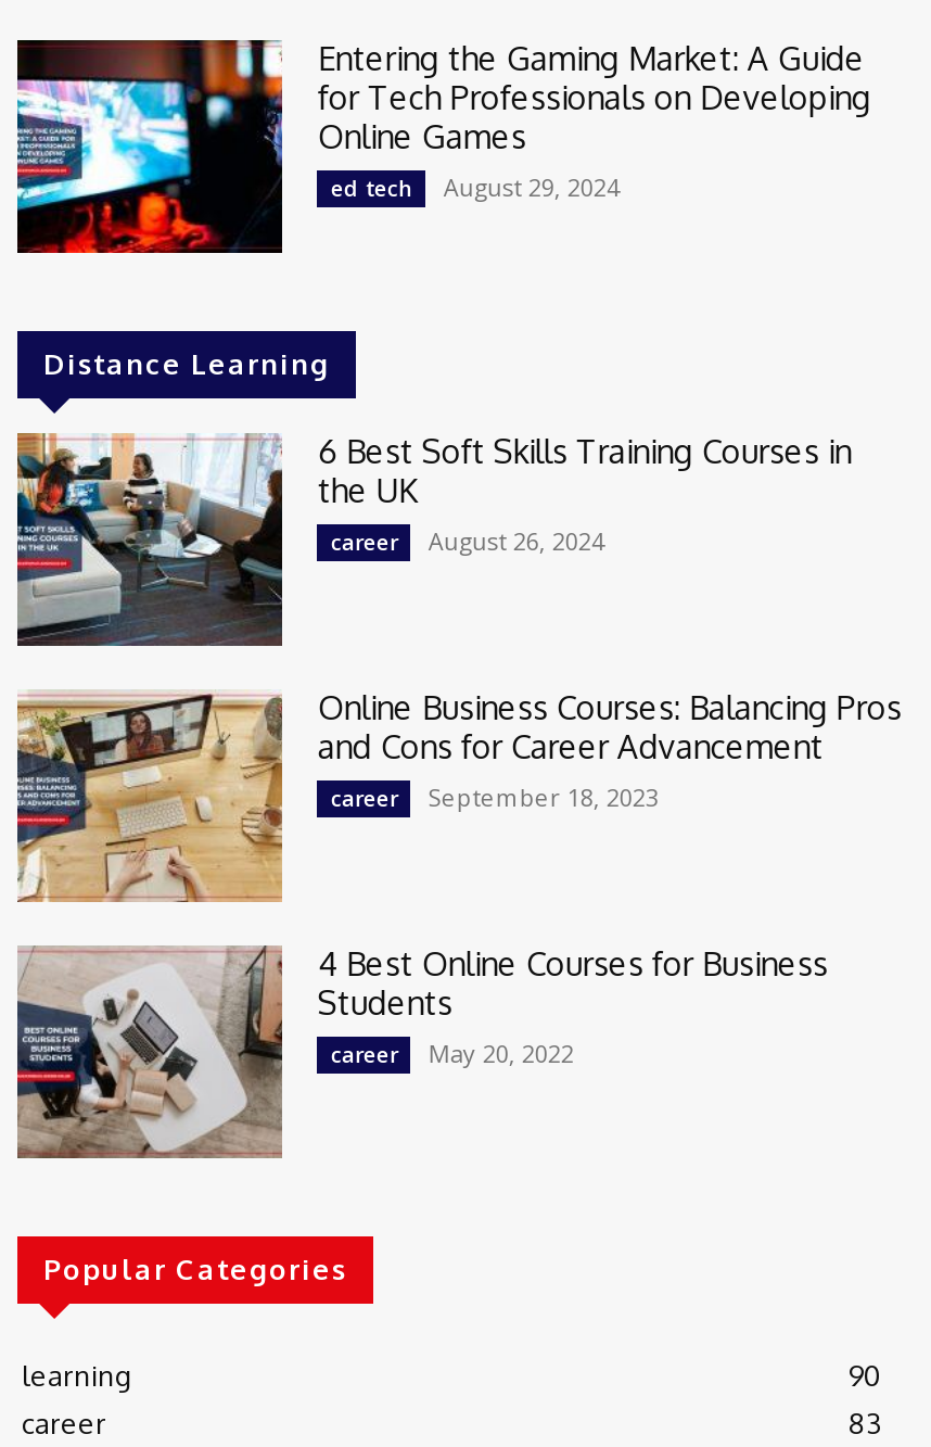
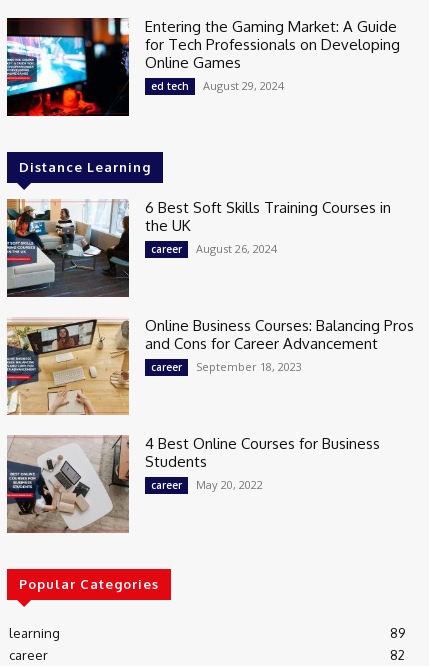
[849,1357,881,1392] 90 -> [390,625,405,641] 89
[849,1405,881,1440] 83 -> [390,647,405,663] 82

